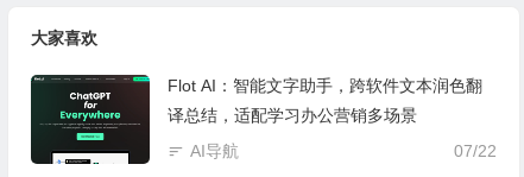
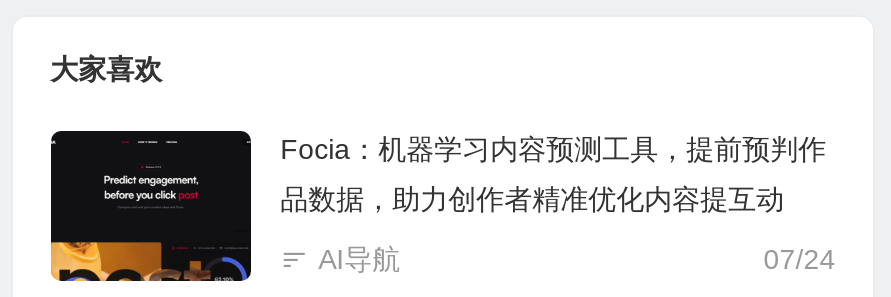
[30,75,482,165] [image] | Flot AI：智能文字助手，跨软件文本润色翻 -> [49,131,826,283] [image] | Focia：机器学习内容预测工具，提前预判作
[167,106,417,125] 译总结，适配学习办公营销多场景 -> [280,184,784,216] 品数据，助力创作者精准优化内容提互动
[454,142,497,161] 07/22 -> [763,244,835,276] 07/24

